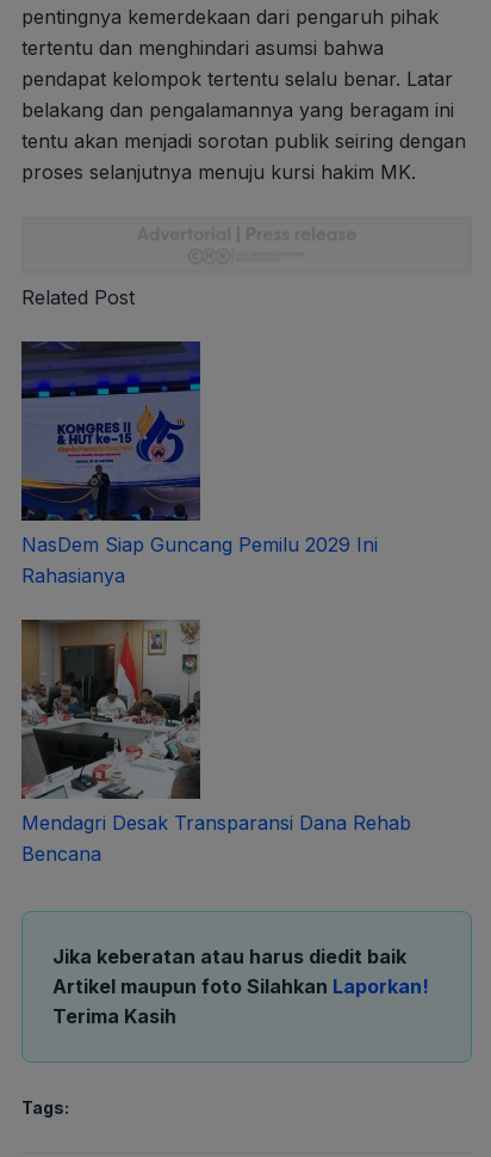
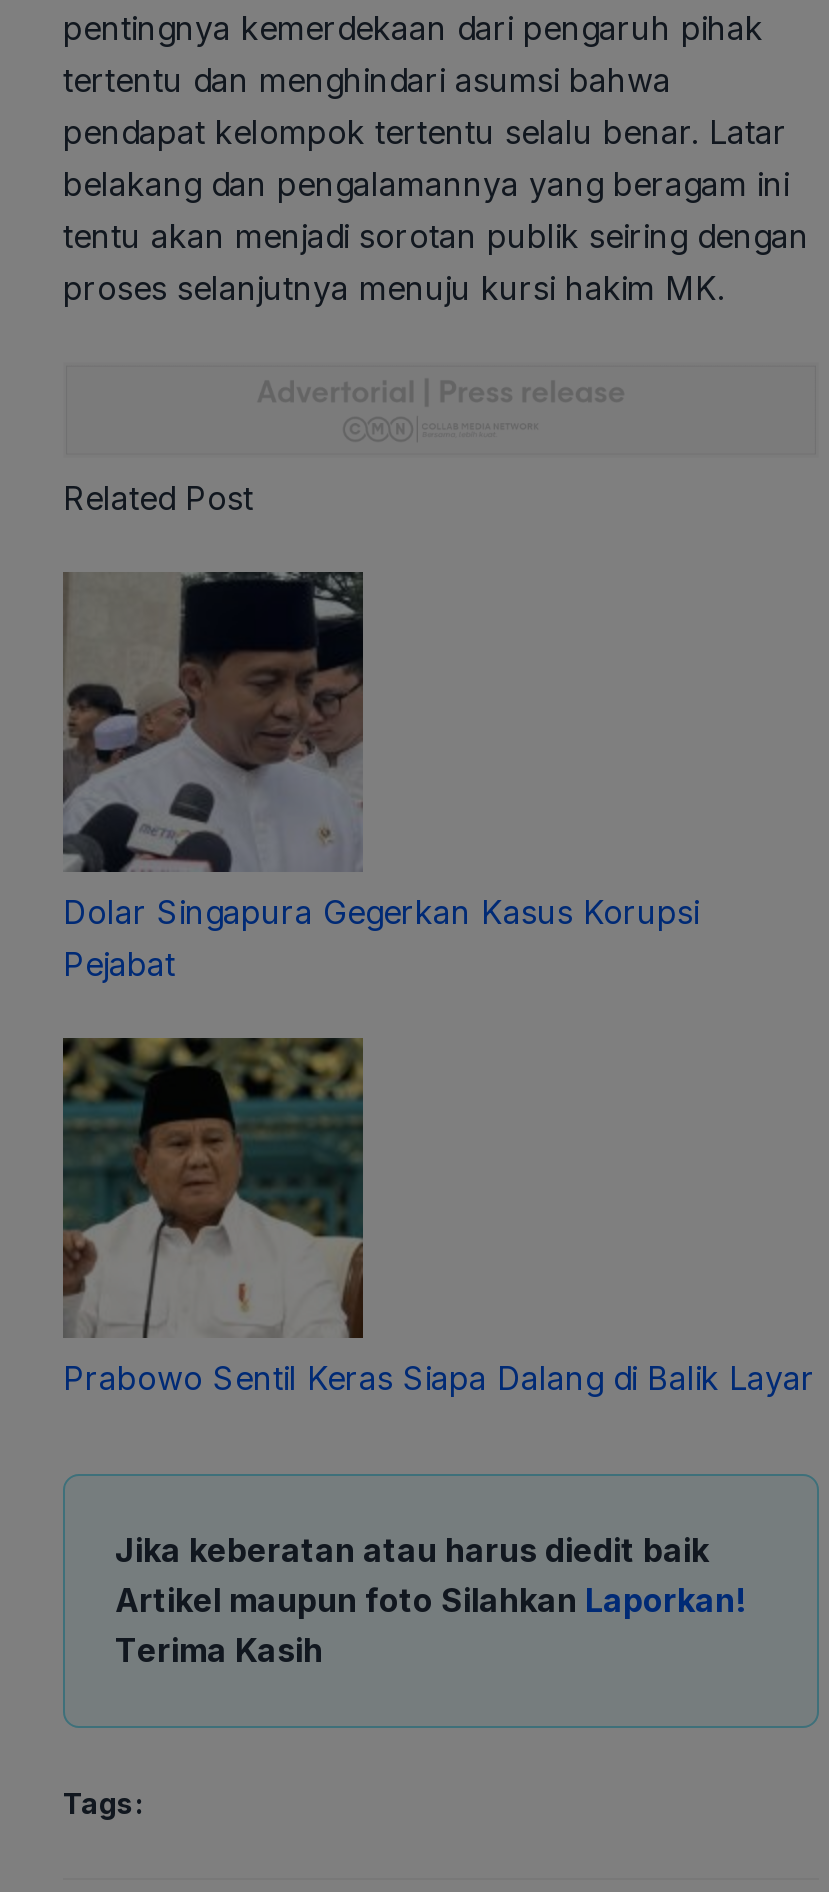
[20,340,378,587] [image] | NasDem Siap Guncang Pemilu 2029 Ini | Rahasianya -> [63,570,699,984] [image] | Dolar Singapura Gegerkan Kasus Korupsi | Pejabat
[20,620,411,866] [image] | Mendagri Desak Transparansi Dana Rehab | Bencana -> [61,1036,815,1398] [image] | Prabowo Sentil Keras Siapa Dalang di Balik Layar

